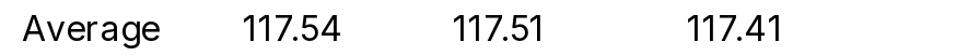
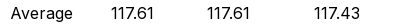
[22,6,343,49] Average 117.54 -> [10,3,154,23] Average 117.61
[453,6,545,49] 117.51 -> [207,3,250,23] 117.61
[687,6,783,49] 117.41 -> [314,3,360,23] 117.43

